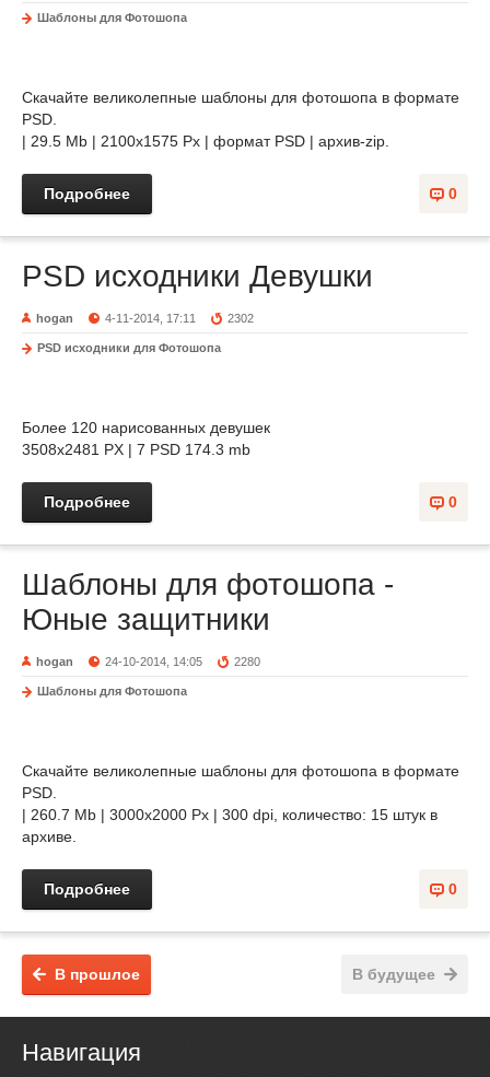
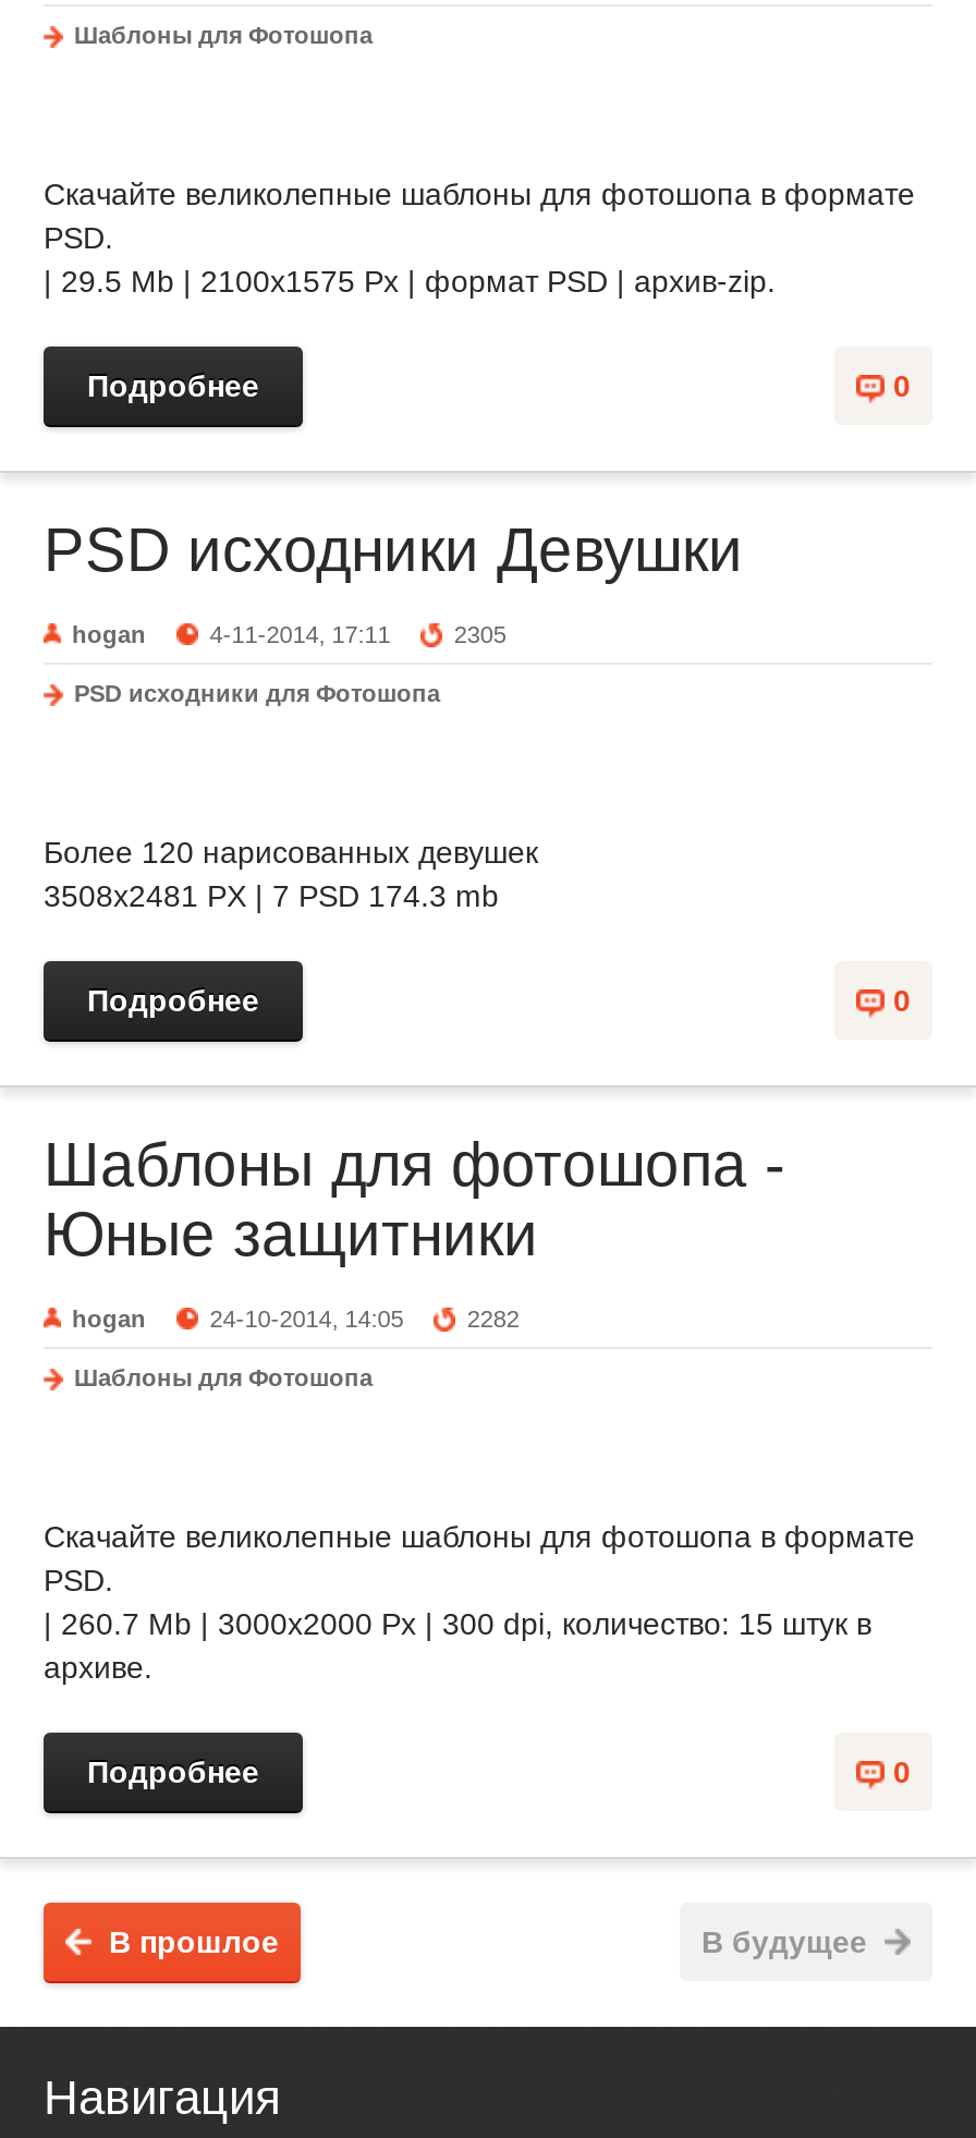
[228,312,254,325] 2302 -> [454,621,506,647] 2305
[234,655,261,668] 2280 -> [467,1305,519,1332] 2282

